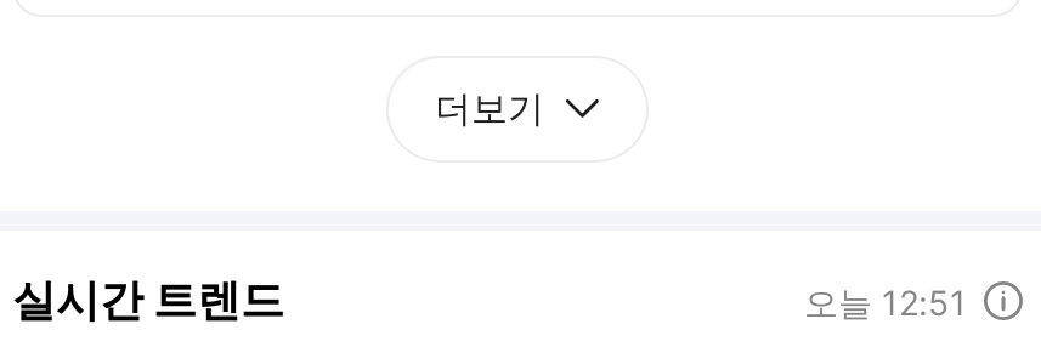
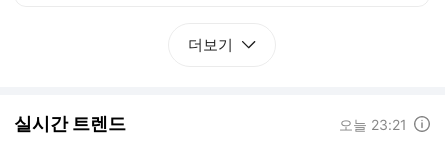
[804,281,967,322] 오늘 12:51 -> [339,116,407,133] 오늘 23:21

